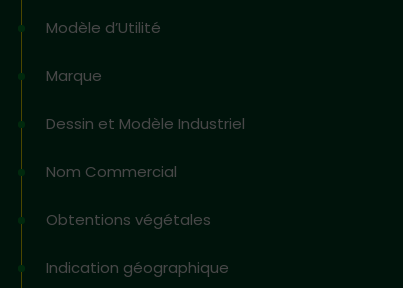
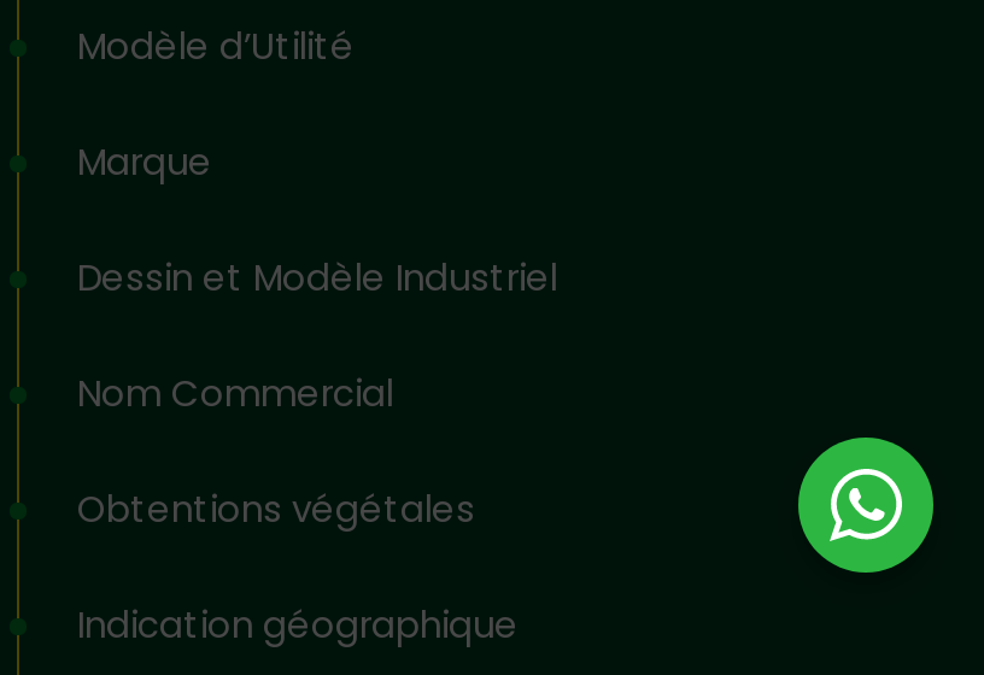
none -> [796,435,936,575] [image]

